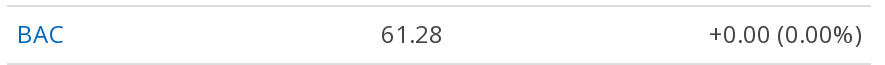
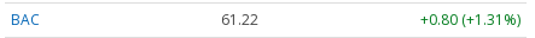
[381,18,443,52] 61.28 -> [221,10,258,30] 61.22
[709,18,861,52] +0.00 (0.00%) -> [420,10,521,30] +0.80 (+1.31%)

